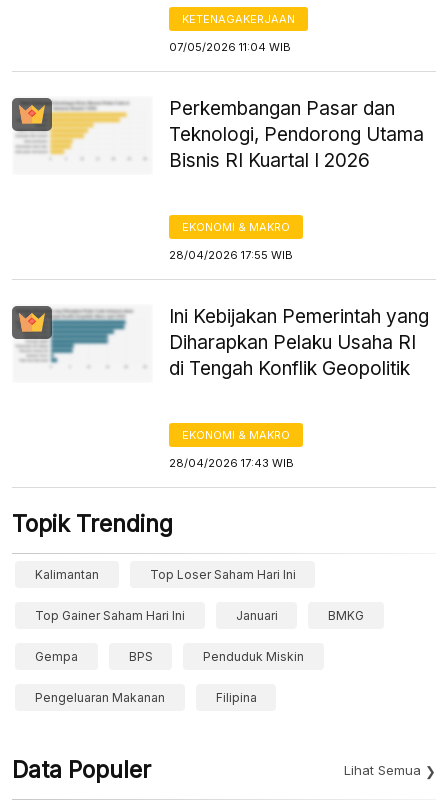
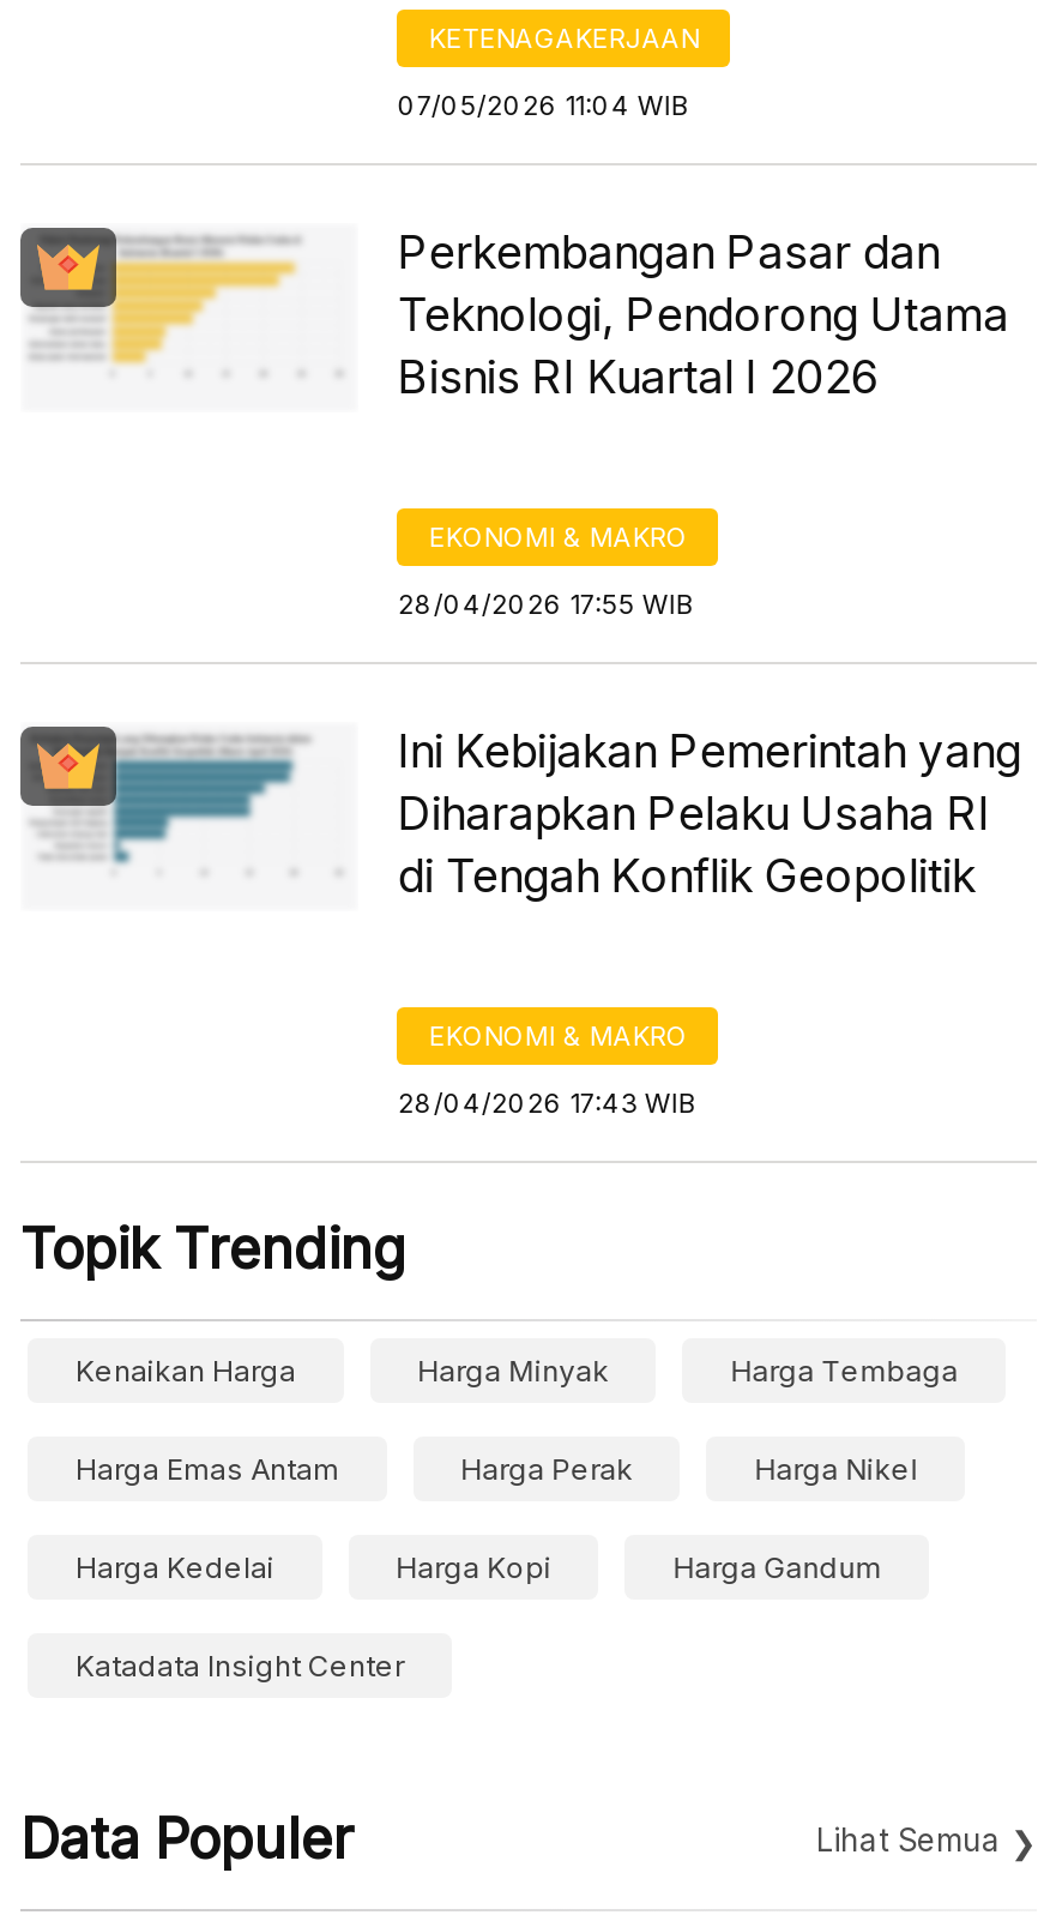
[35,567,296,582] Kalimantan | Top Loser Saham Hari Ini -> [76,1353,958,1389] Kenaikan Harga | Harga Minyak | Harga Tembaga
[35,608,364,623] Top Gainer Saham Hari Ini | Januari | BMKG -> [76,1451,917,1487] Harga Emas Antam | Harga Perak | Harga Nikel
[35,649,304,664] Gempa | BPS | Penduduk Miskin -> [76,1549,881,1585] Harga Kedelai | Harga Kopi | Harga Gandum
[35,690,257,705] Pengeluaran Makanan | Filipina -> [76,1648,404,1684] Katadata Insight Center

